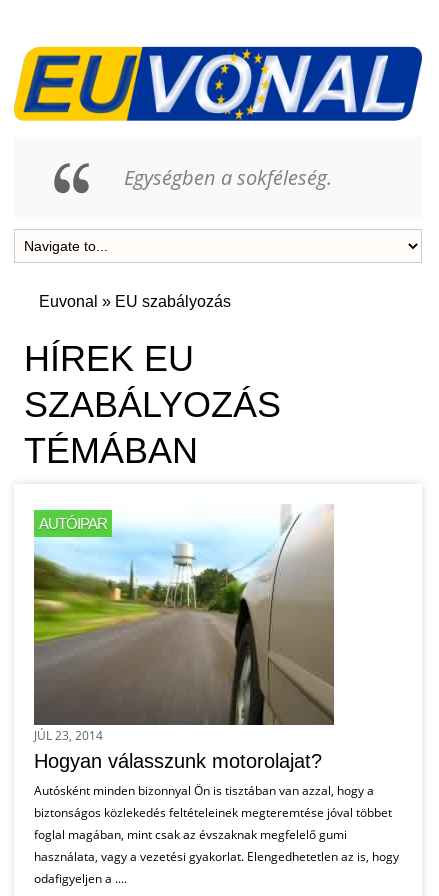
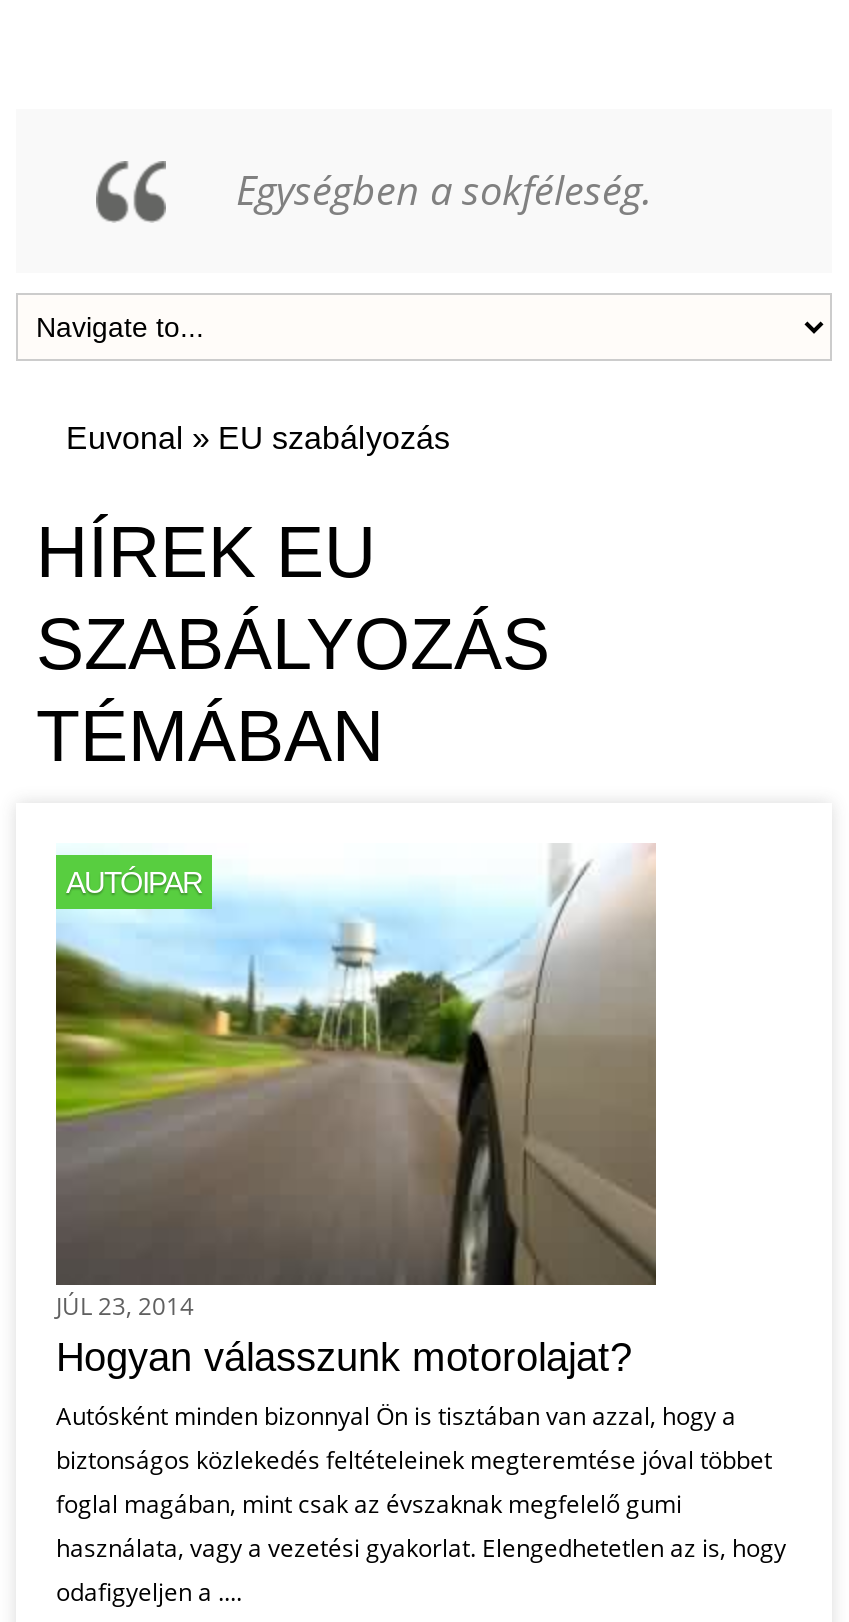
[13,46,423,122] [image] -> none

